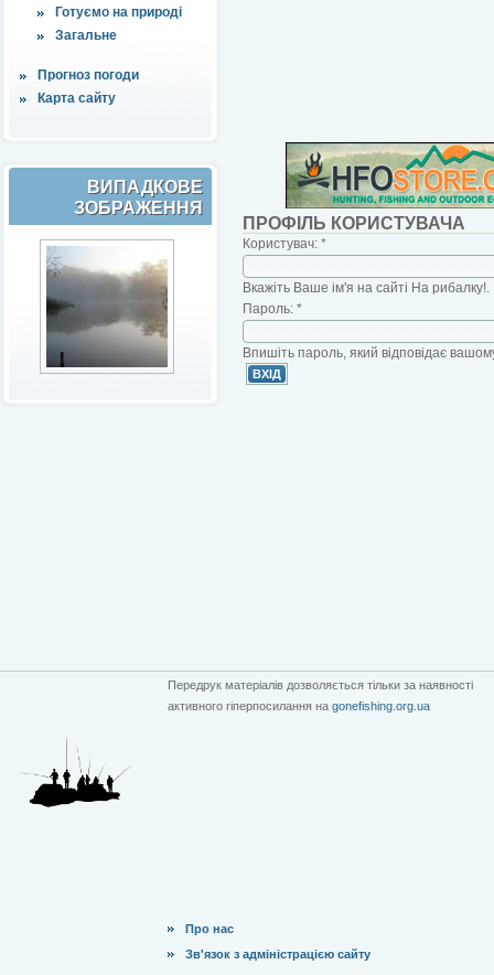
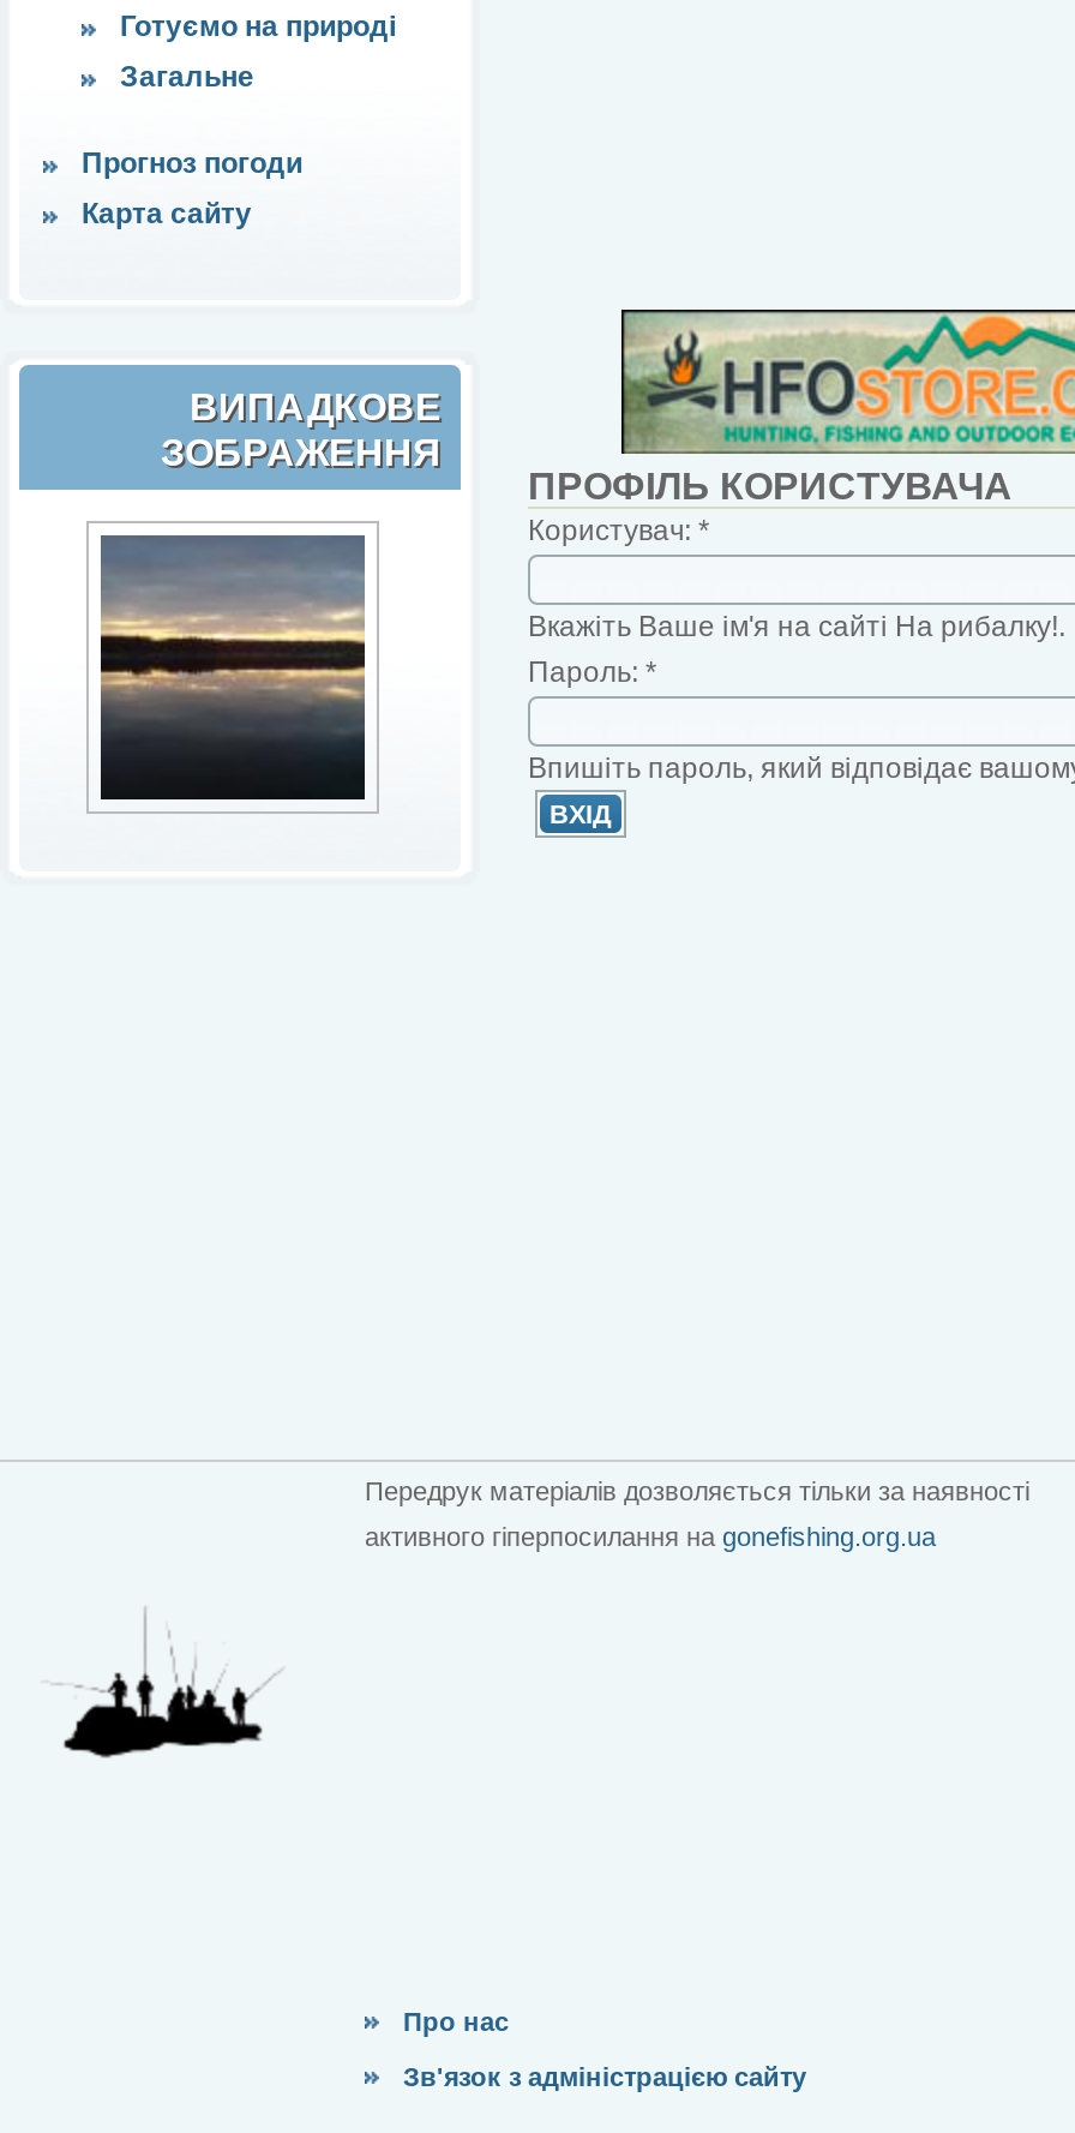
[45,246,169,368] [image] -> [98,533,367,802] [image]

